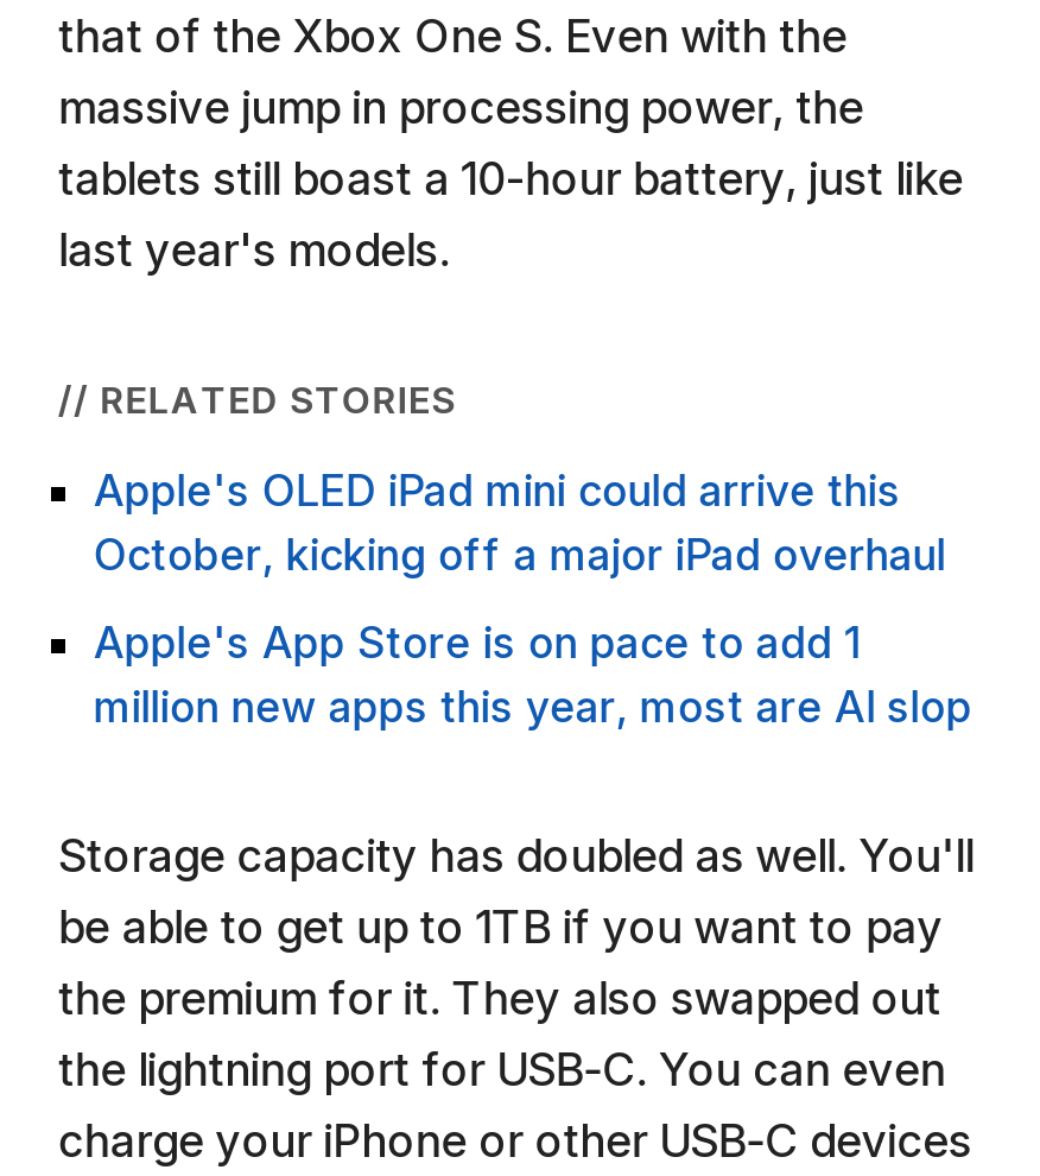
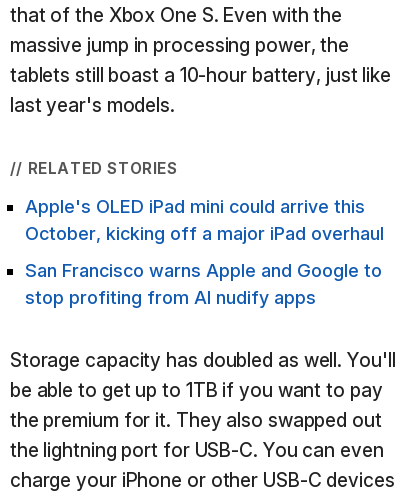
[94,617,972,731] Apple's App Store is on pace to add 1 | million new apps this year, most are AI slop -> [25,260,382,308] San Francisco warns Apple and Google to | stop profiting from AI nudify apps

